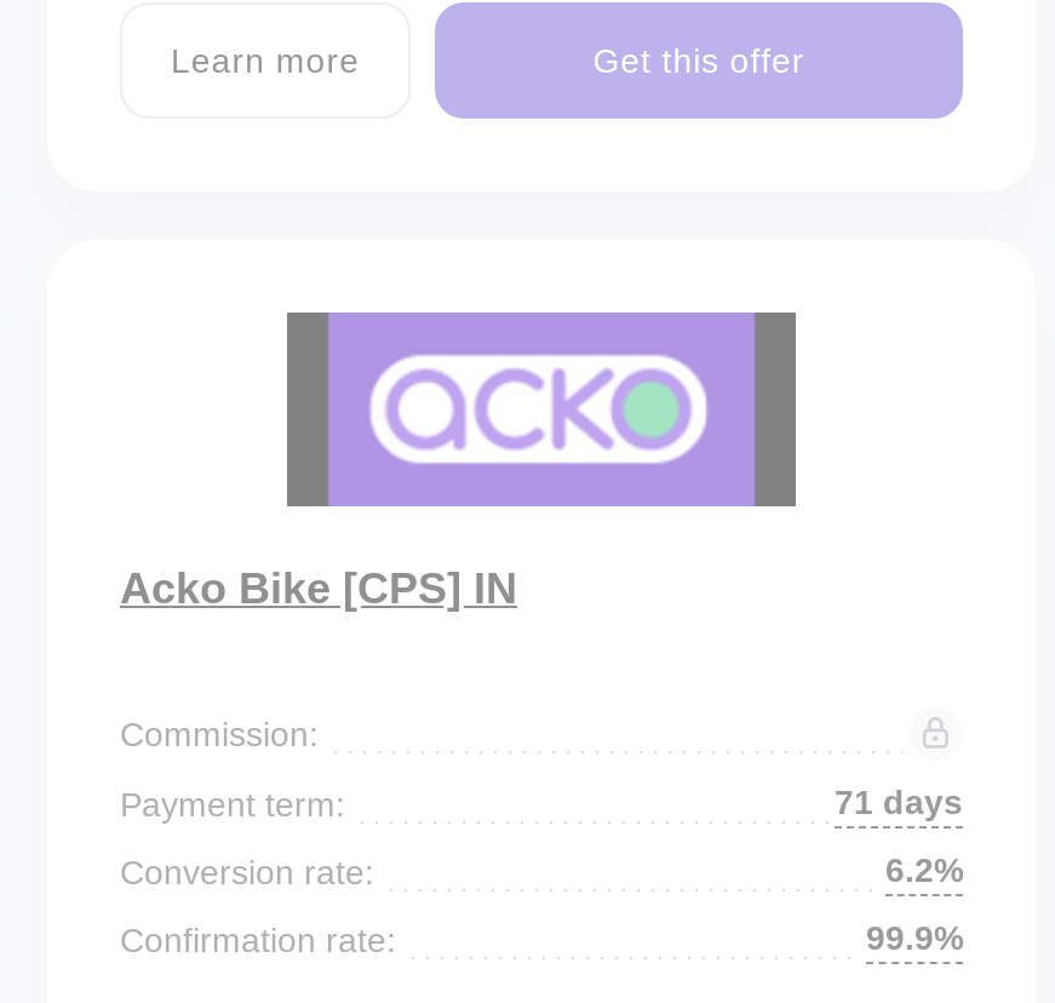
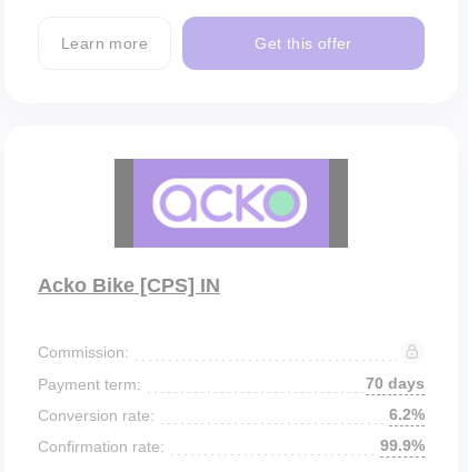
[835,783,963,821] 71 days -> [366,374,425,392] 70 days

